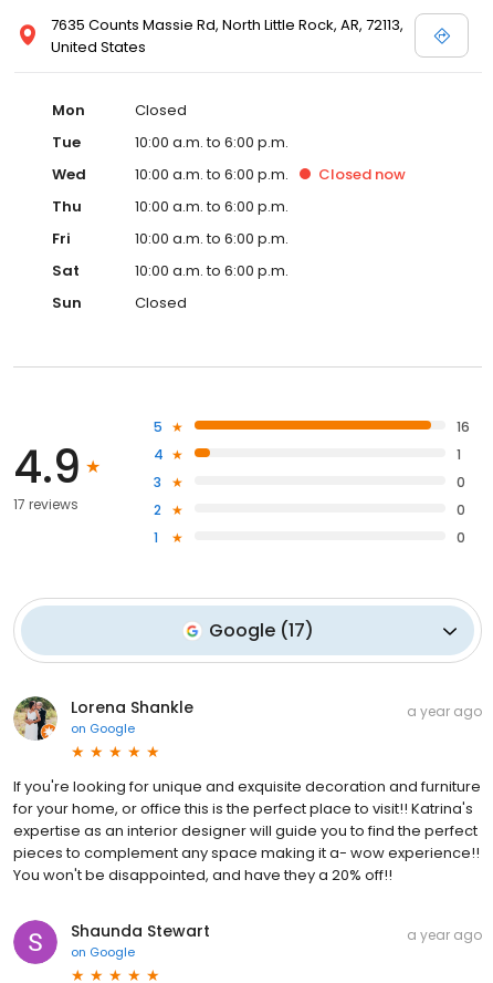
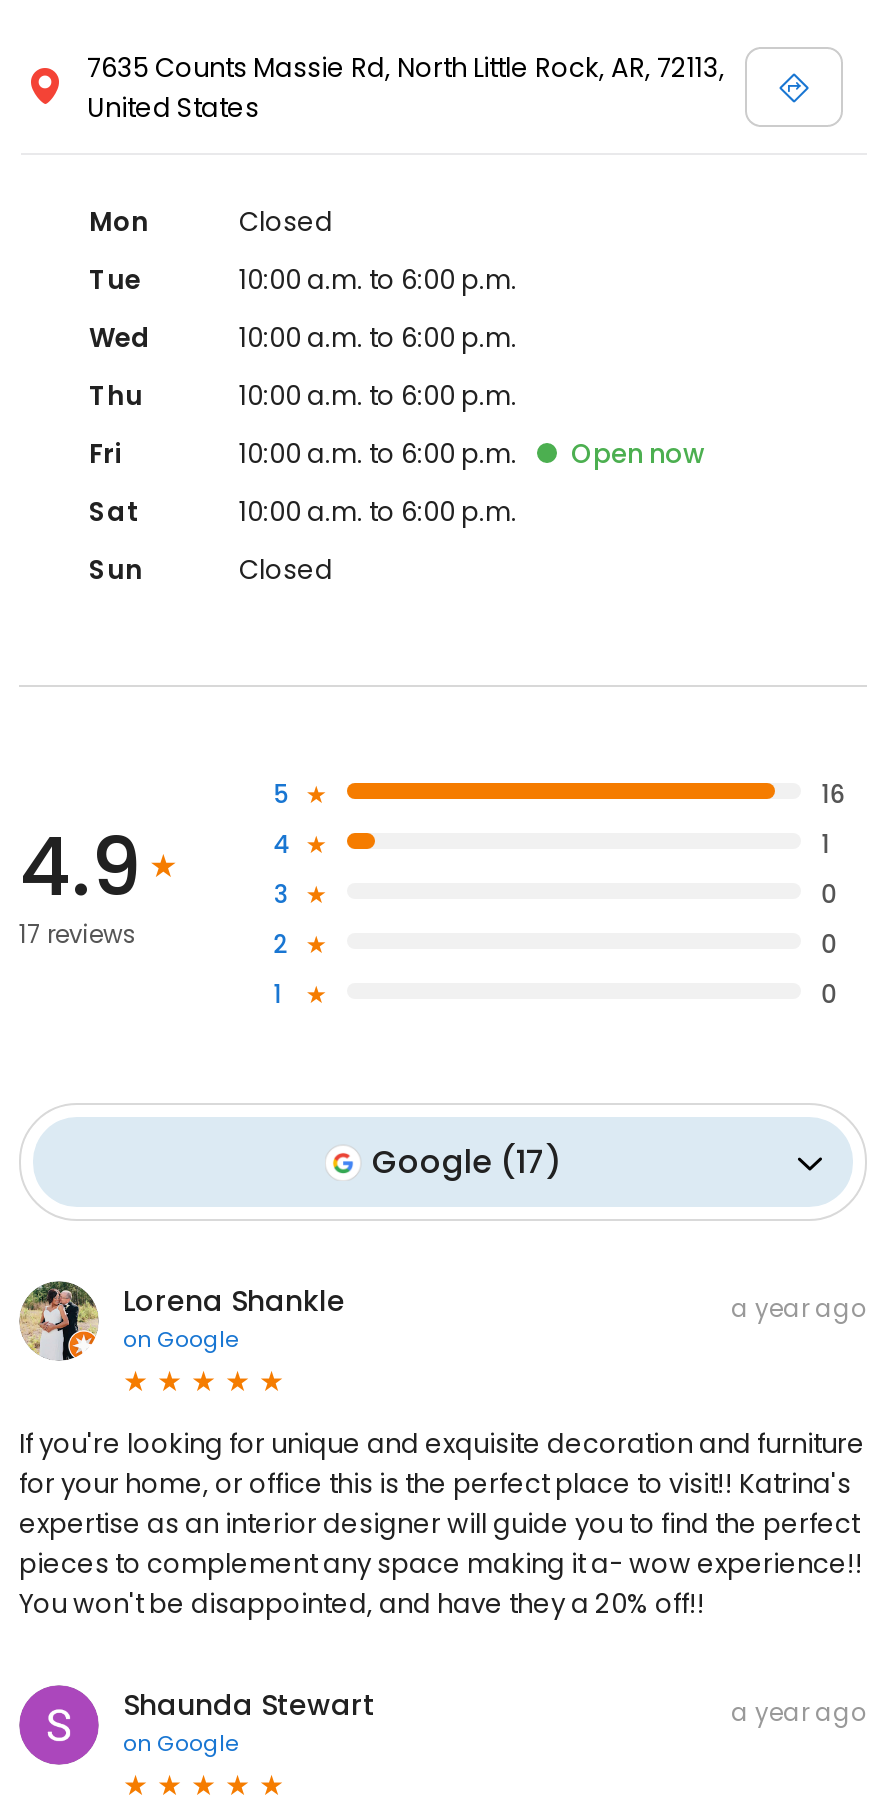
[318,164,406,185] Closed now -> none
none -> [571,435,705,473] Open now

